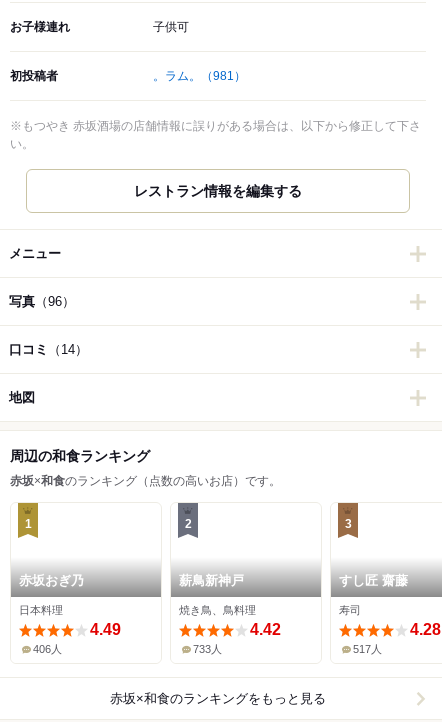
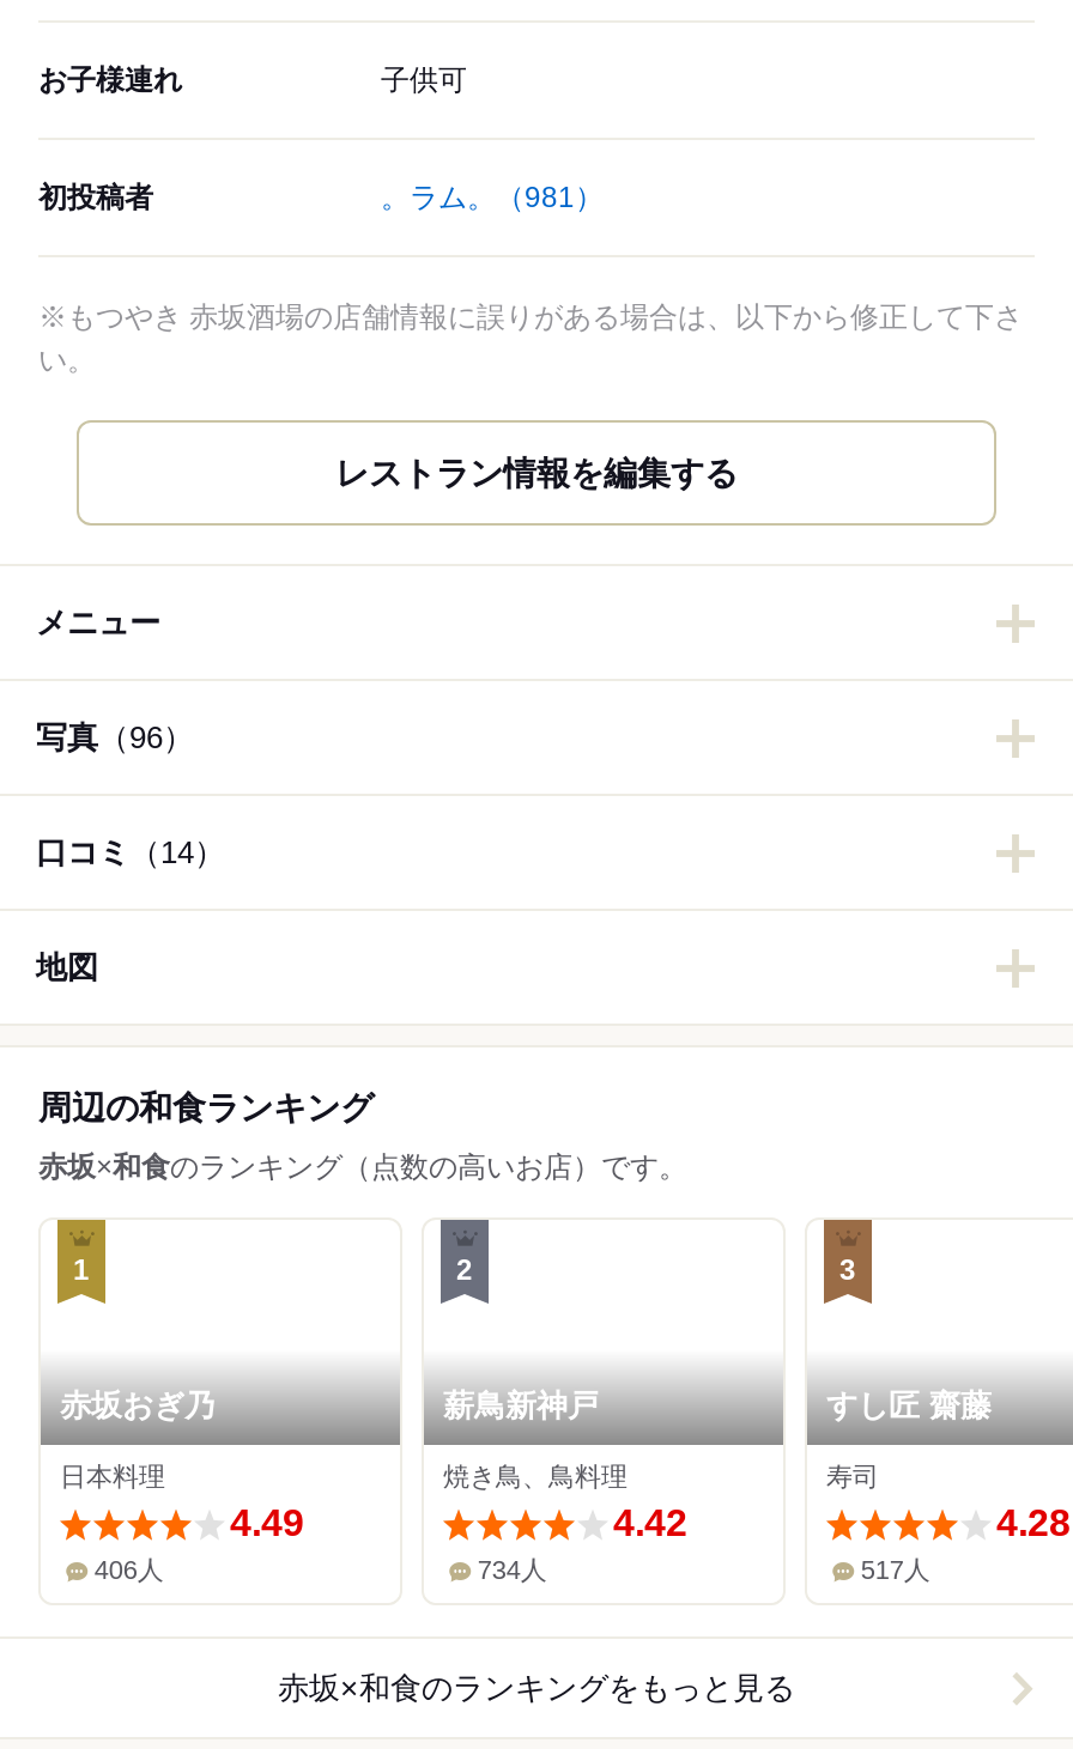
[193,643,222,655] 733人 -> [478,1556,547,1585] 734人

